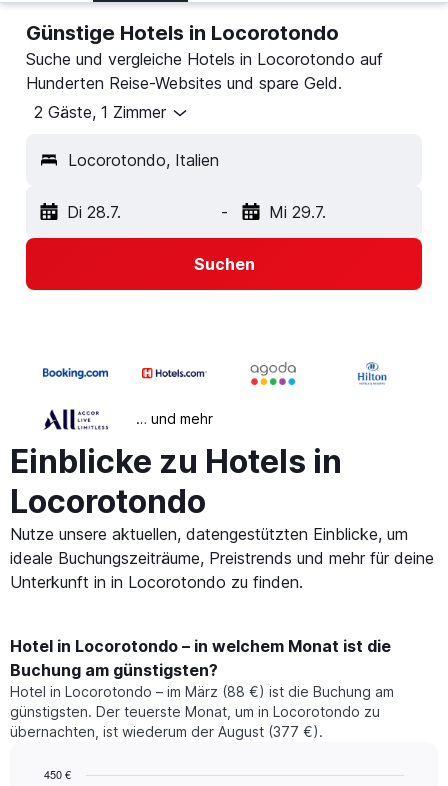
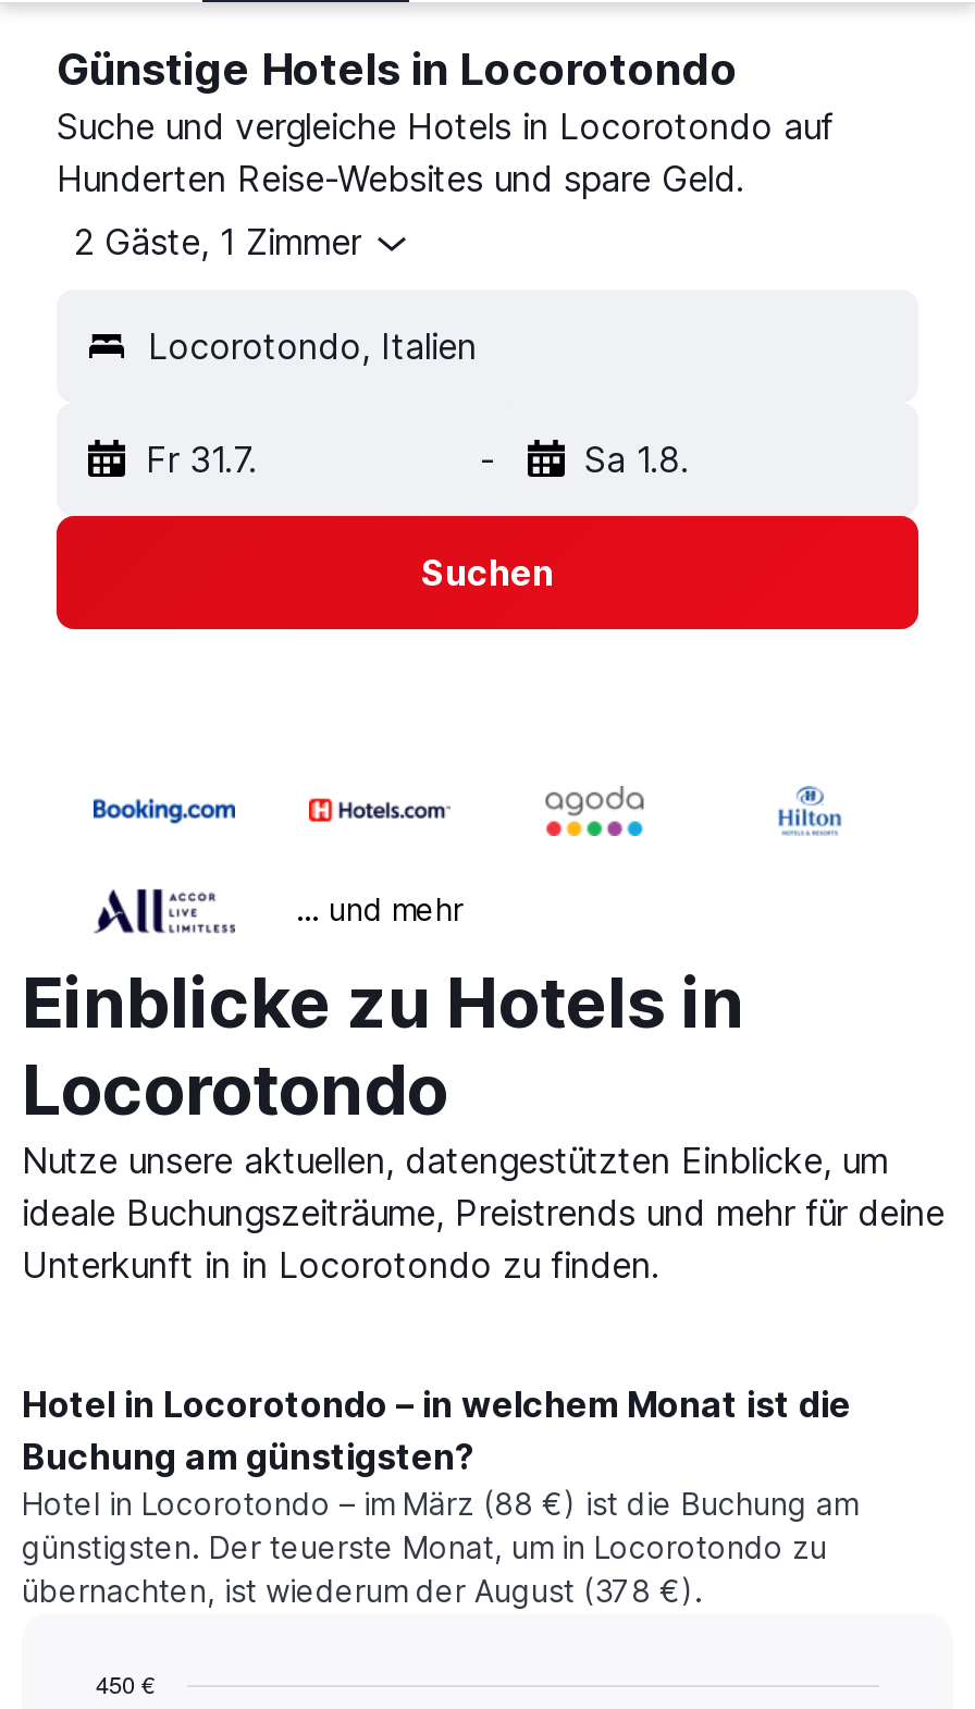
[67,202,121,222] Di 28.7. -> [146,438,257,482] Fr 31.7.
[268,202,325,222] Mi 29.7. -> [584,438,689,482] Sa 1.8.
[10,723,323,740] übernachten, ist wiederum der August (377 €). -> [22,1572,703,1609] übernachten, ist wiederum der August (378 €).

